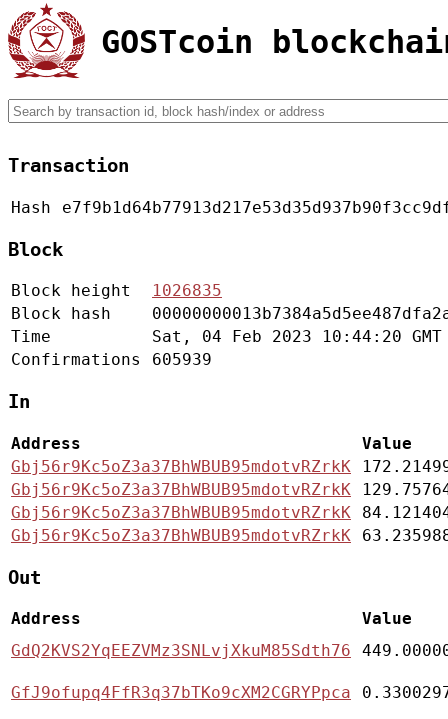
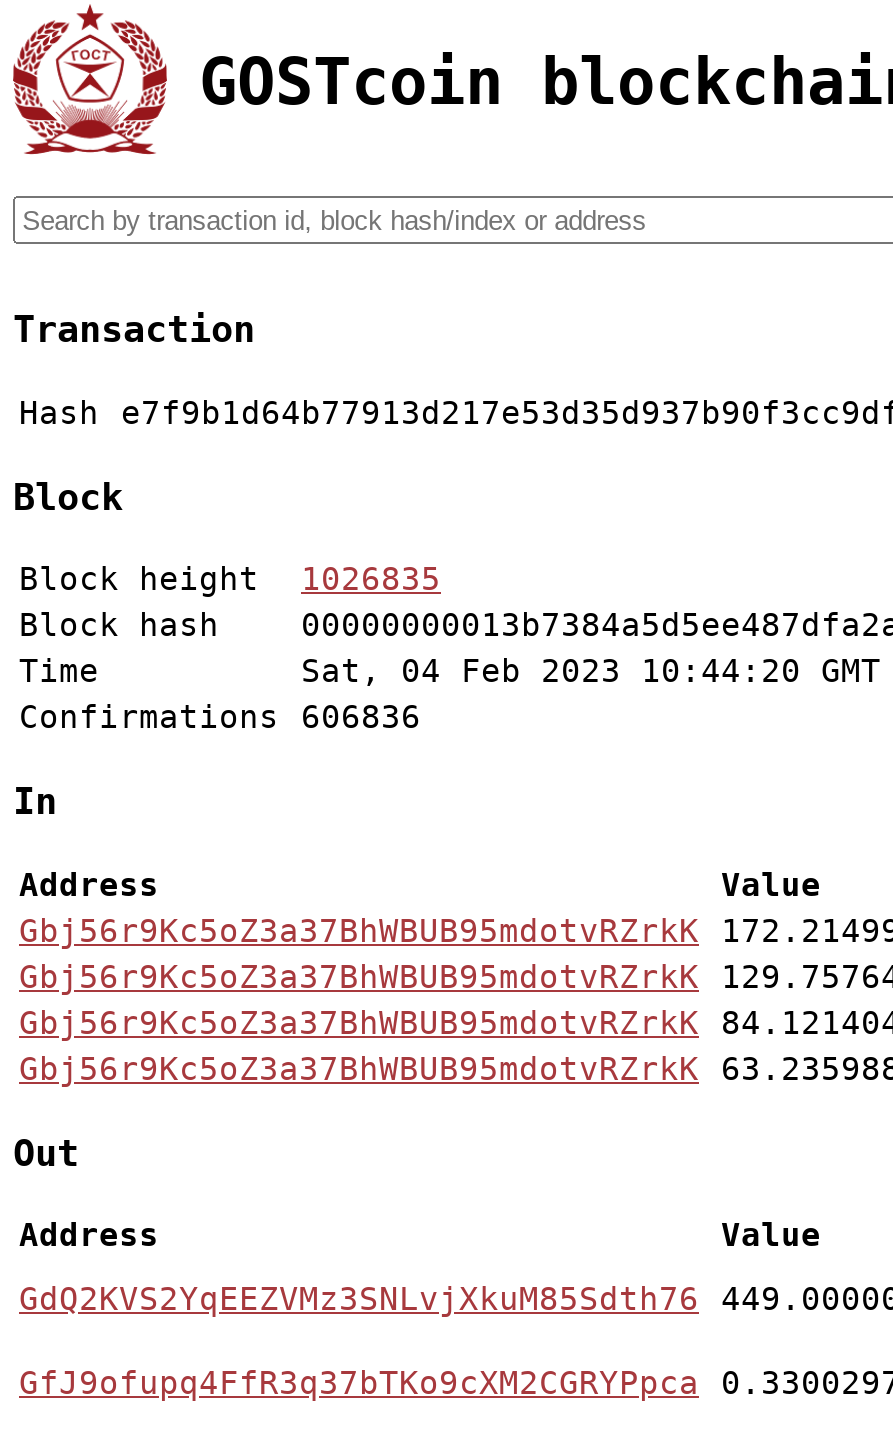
[11,350,212,369] Confirmations 605939 -> [19,699,421,737] Confirmations 606836

